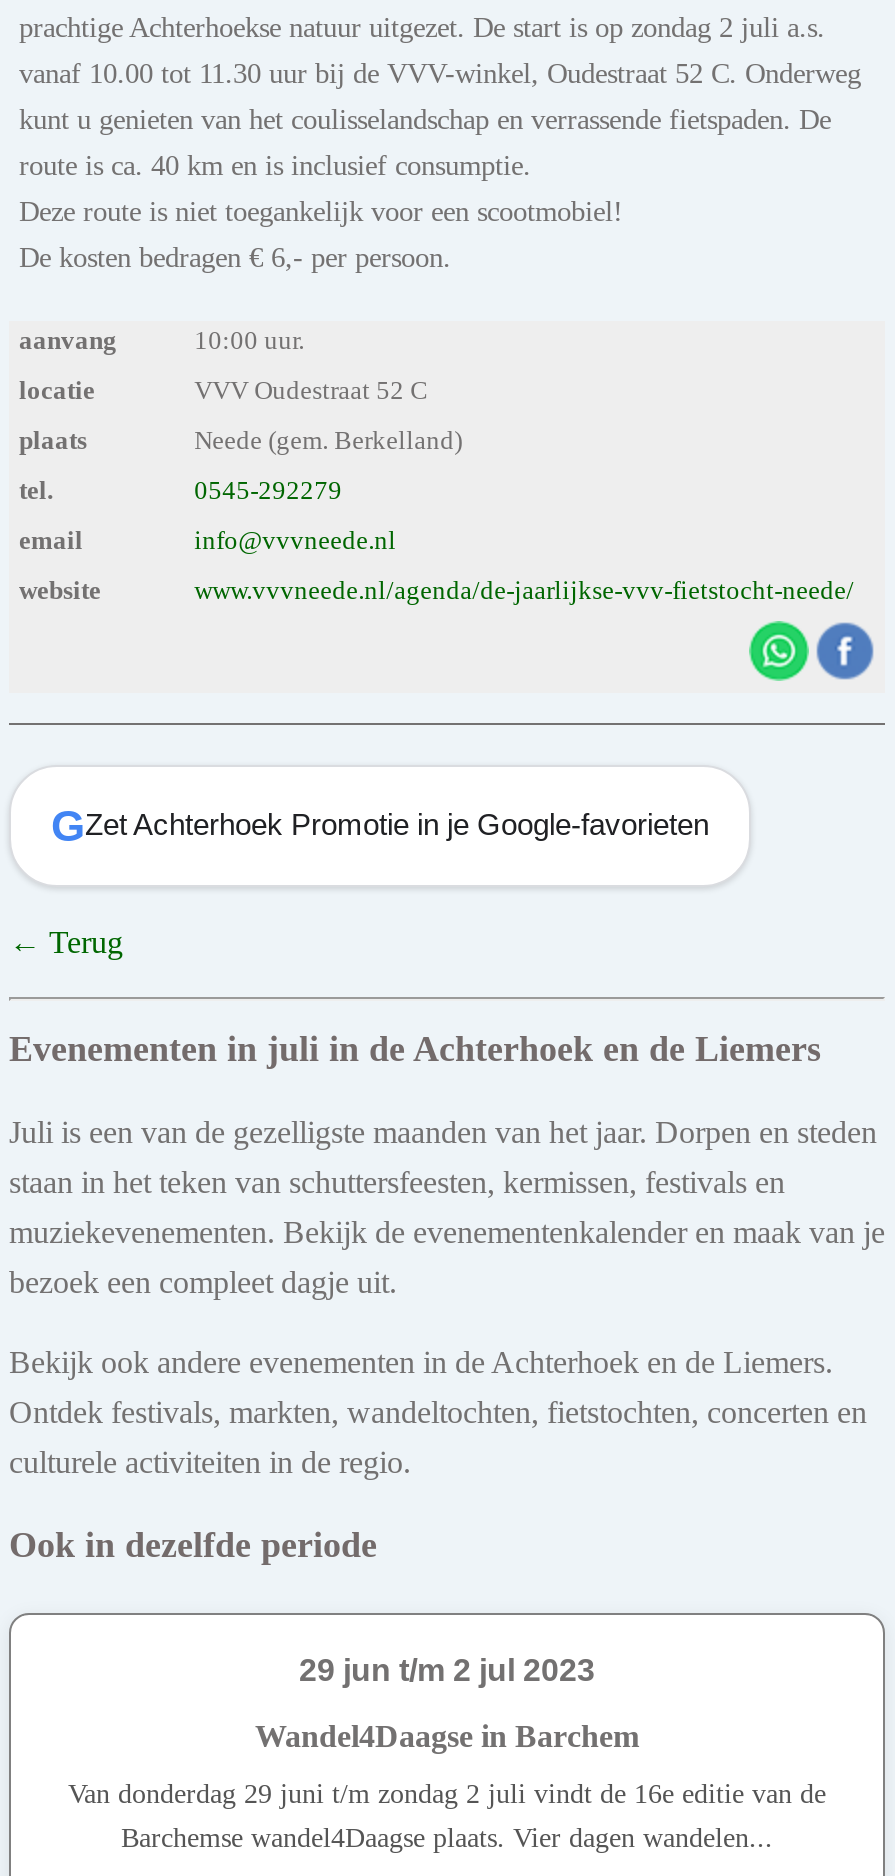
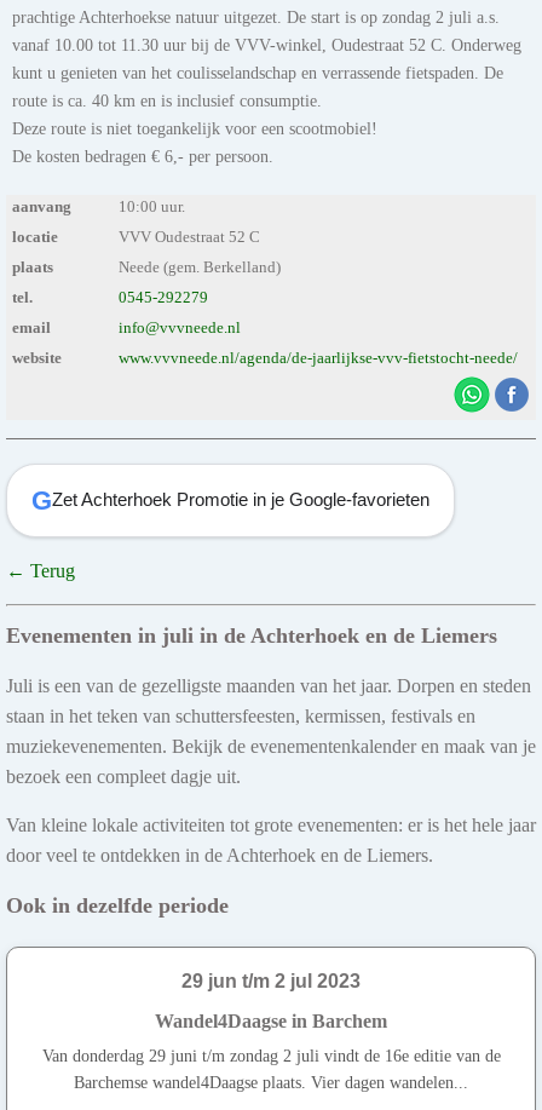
[9,1345,867,1479] Bekijk ook andere evenementen in de Achterhoek en de Liemers. | Ontdek festivals, markten, wandeltochten, fietstochten, concerten en | culturele activiteiten in de regio. -> [6,814,536,865] Van kleine lokale activiteiten tot grote evenementen: er is het hele jaar | door veel te ontdekken in de Achterhoek en de Liemers.

